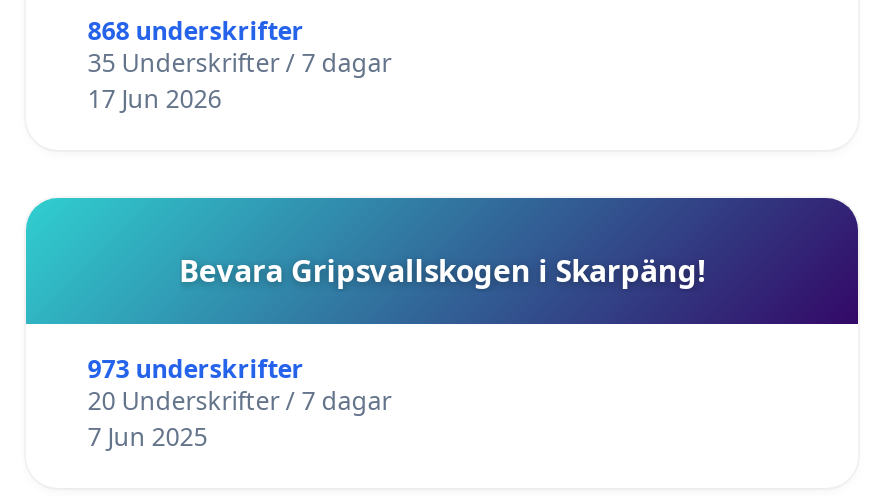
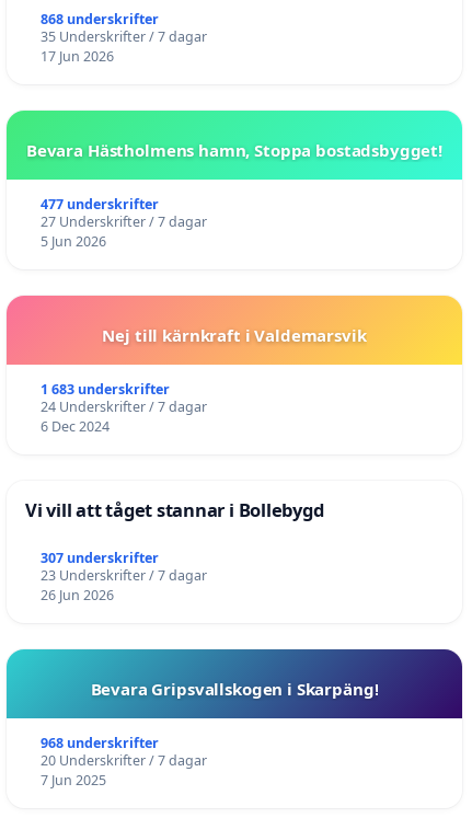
none -> [25,324,366,604] Nej till kärnkraft i Valdemarsvik | 1 683 underskrifter | 24 Underskrifter / 7 dagar | 6 Dec 2024 | Vi vill att tåget stannar i Bollebygd | 307 underskrifter | 23 Underskrifter / 7 dagar | 26 Jun 2026
none -> [26,139,442,251] Bevara Hästholmens hamn, Stoppa bostadsbygget! | 477 underskrifter | 27 Underskrifter / 7 dagar | 5 Jun 2026
[88,352,304,386] 973 underskrifter -> [40,734,159,752] 968 underskrifter

